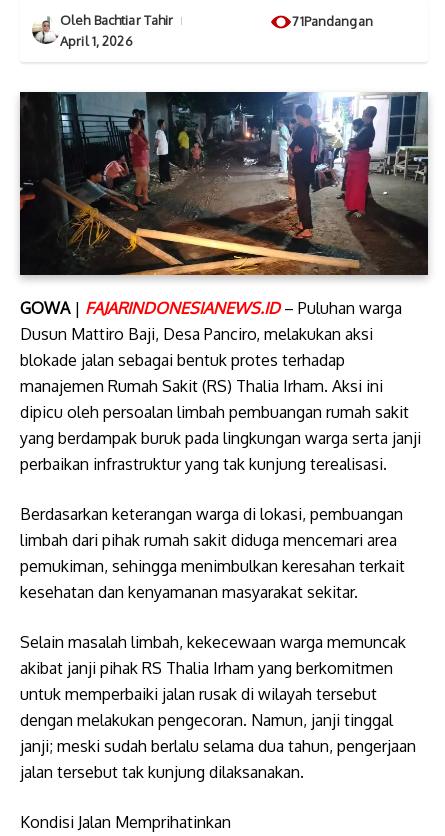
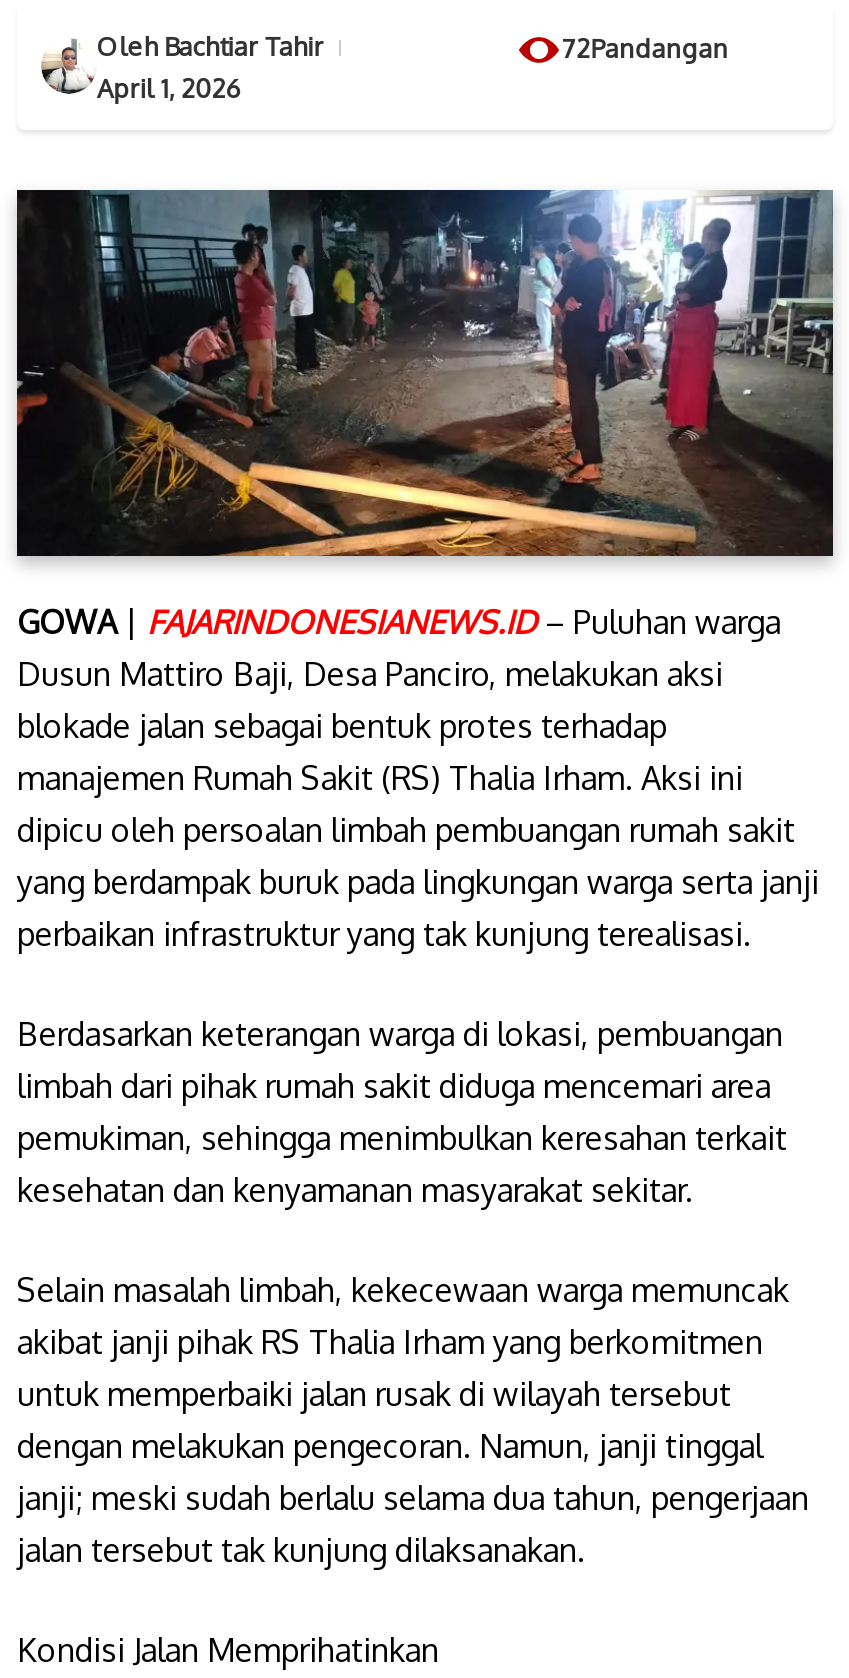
[292,13,373,29] 71Pandangan -> [562,33,729,65] 72Pandangan

